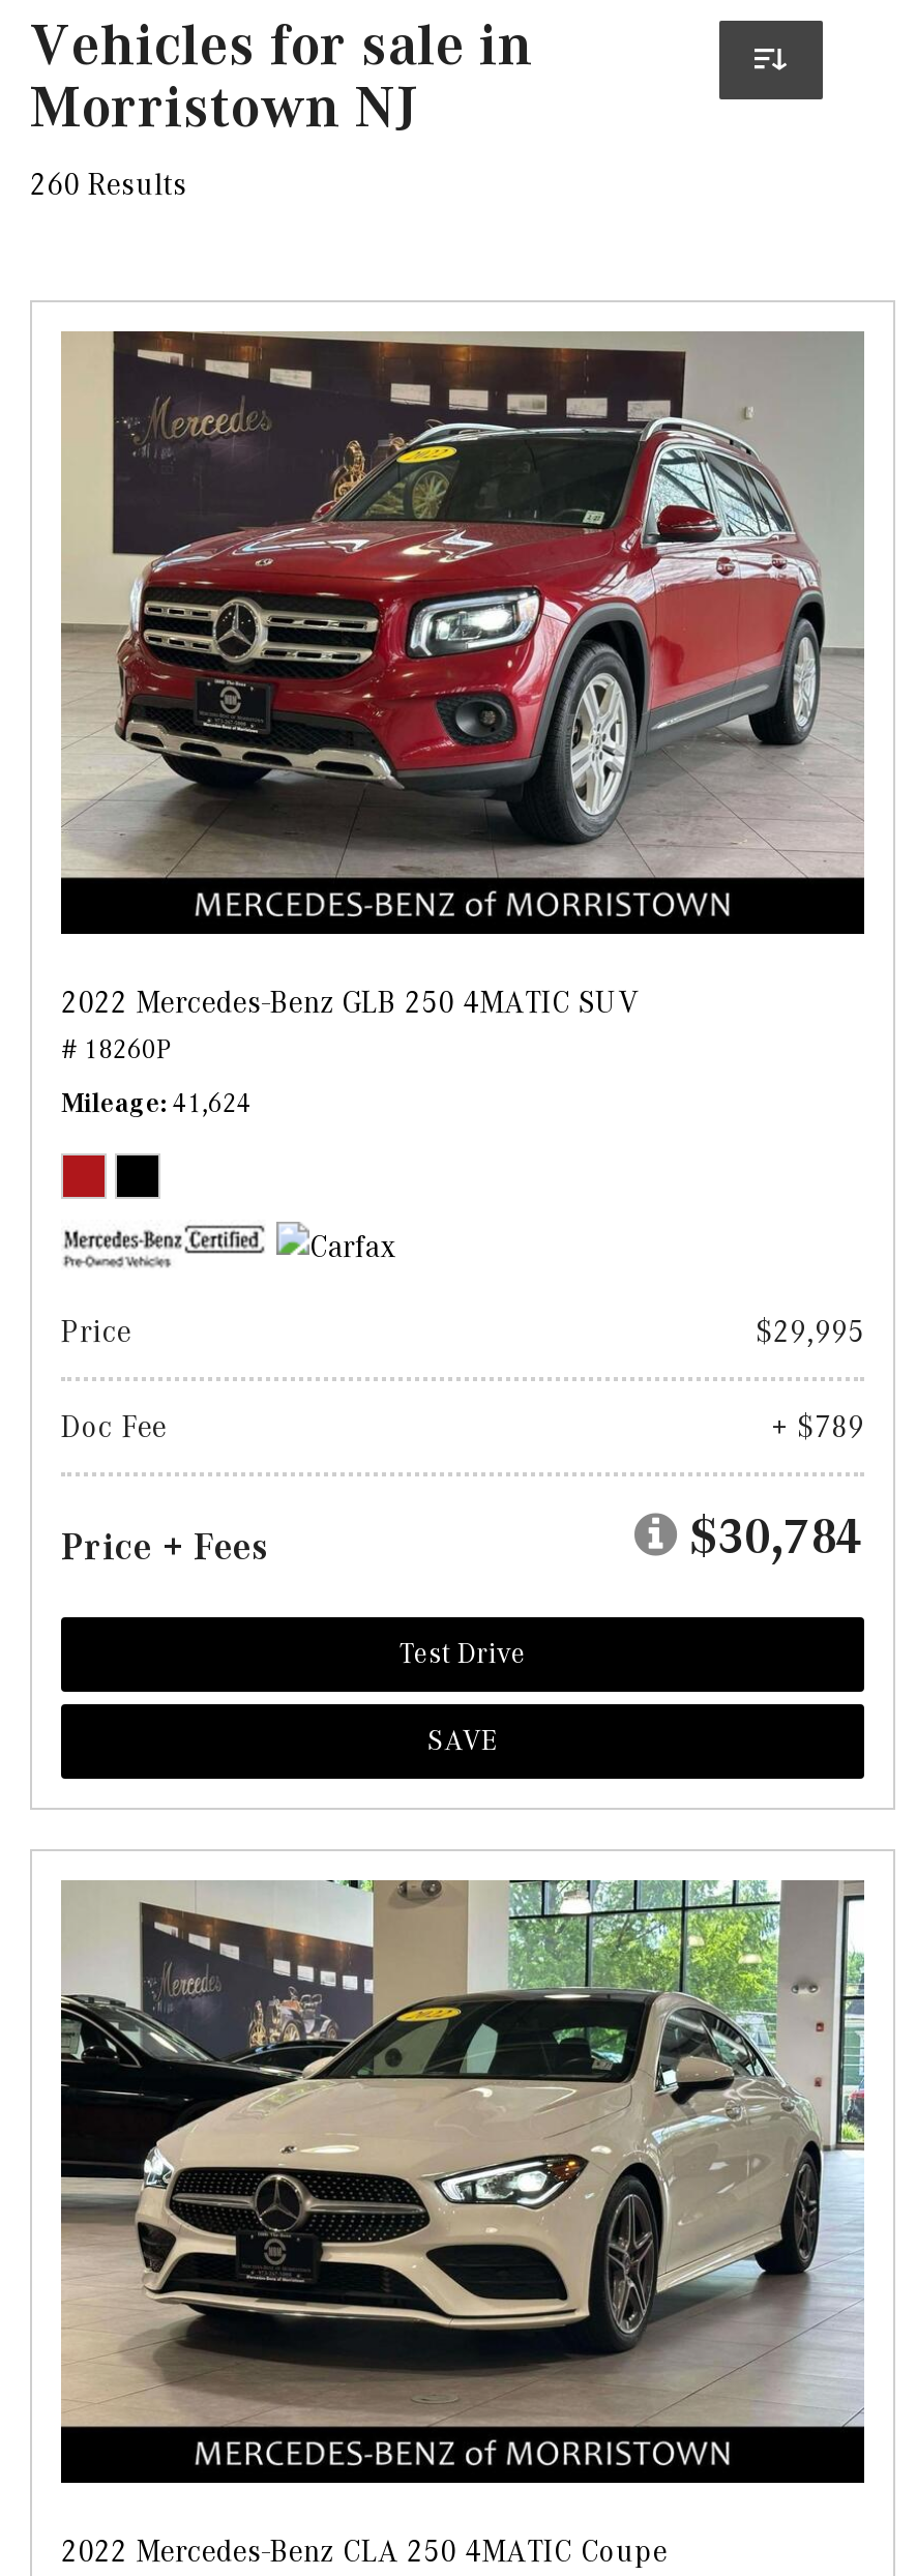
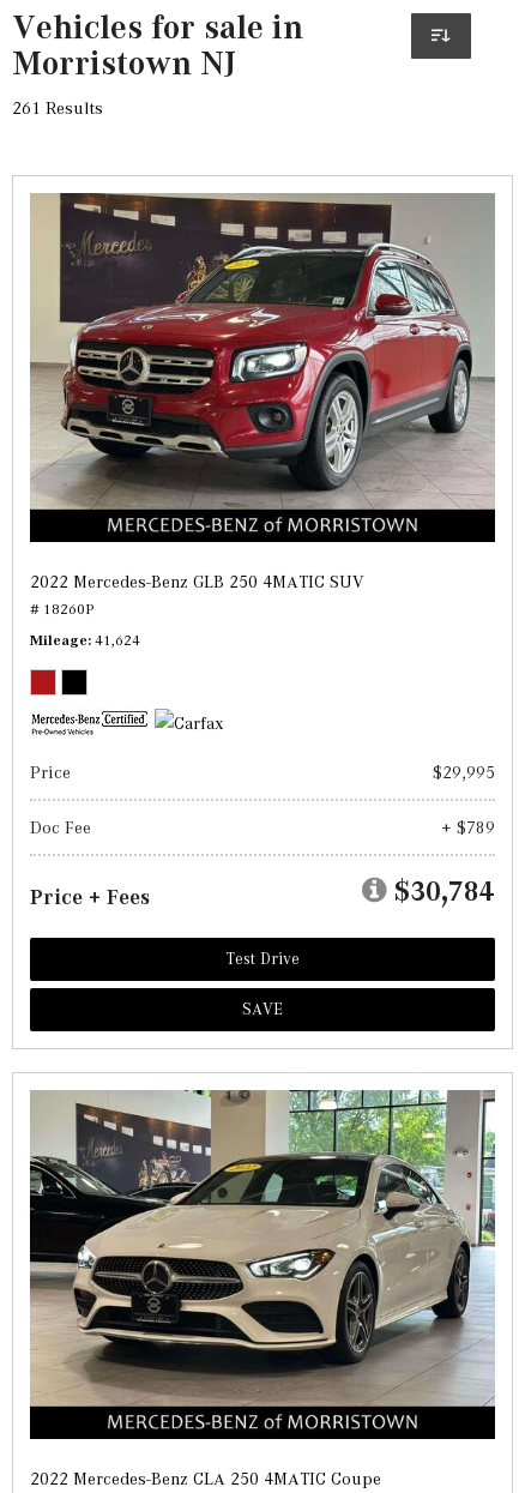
[30,168,187,201] 260 Results -> [12,98,103,118] 261 Results

